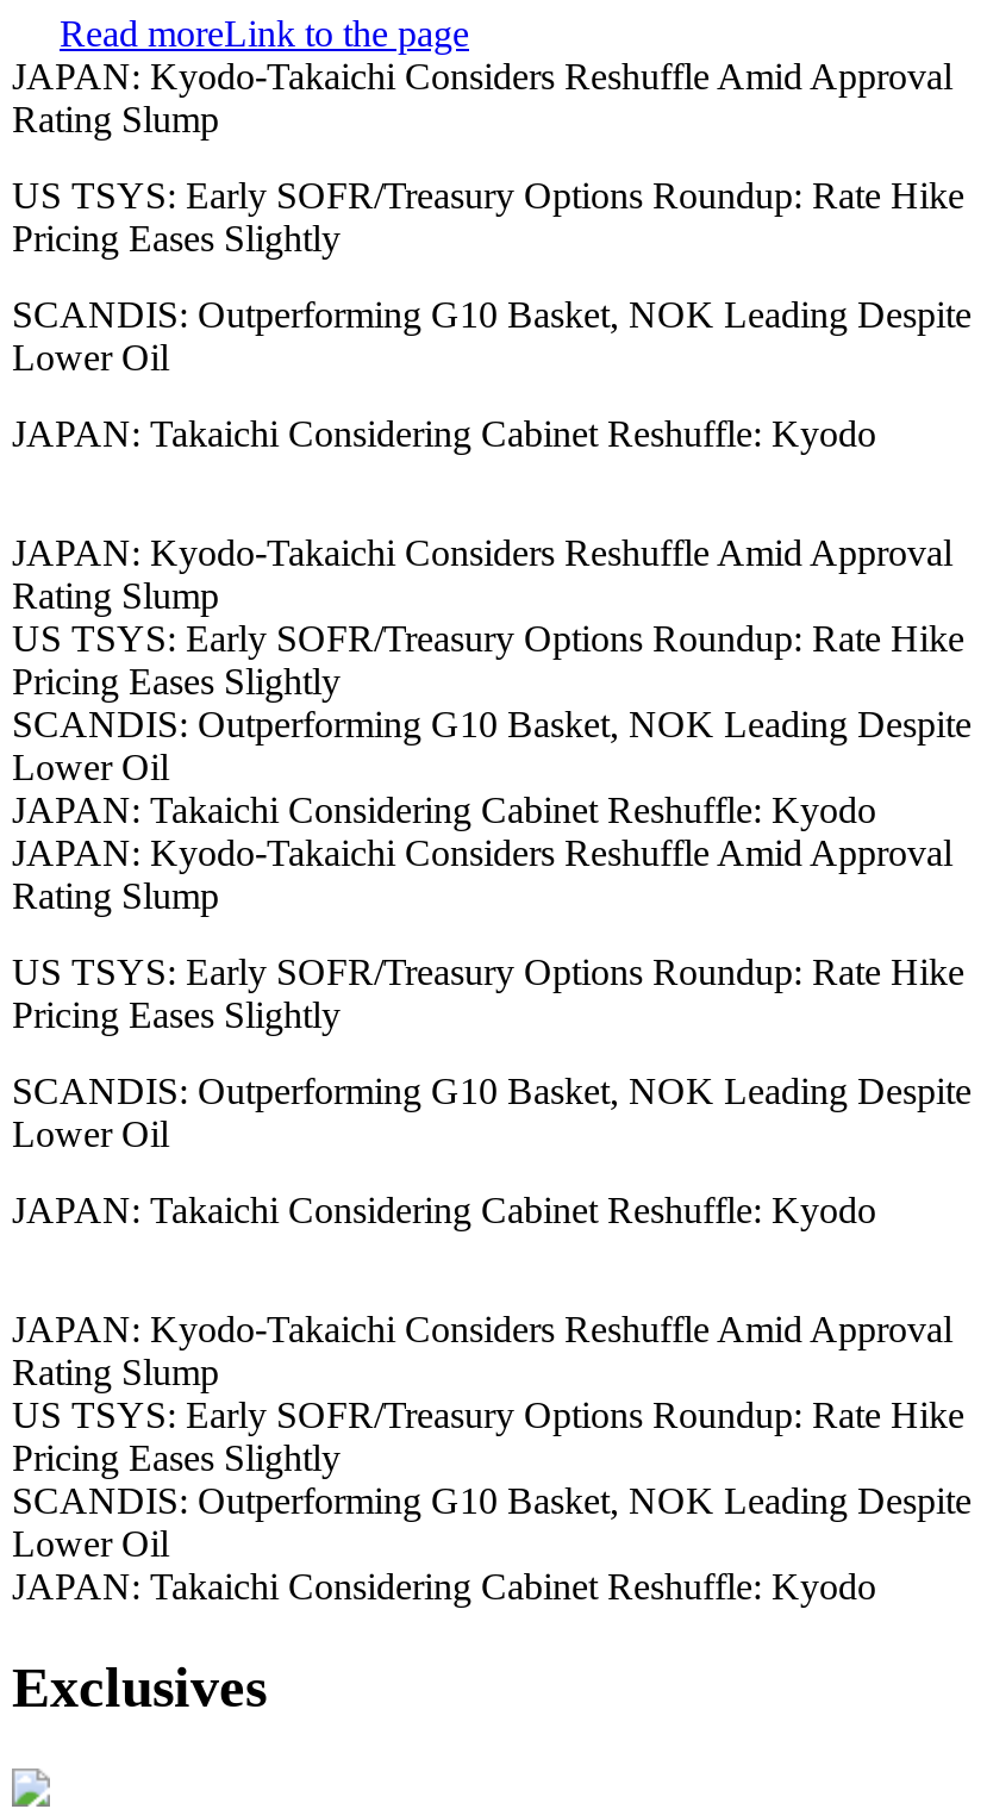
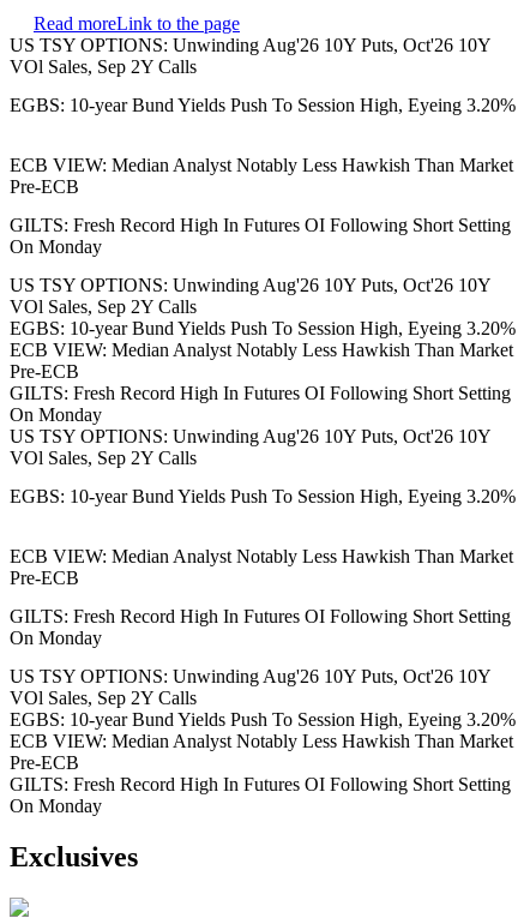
[12,56,952,140] JAPAN: Kyodo-Takaichi Considers Reshuffle Amid Approval | Rating Slump -> [10,35,490,77] US TSY OPTIONS: Unwinding Aug'26 10Y Puts, Oct'26 10Y | VOl Sales, Sep 2Y Calls
[12,176,964,259] US TSYS: Early SOFR/Treasury Options Roundup: Rate Hike | Pricing Eases Slightly -> [10,95,516,115] EGBS: 10-year Bund Yields Push To Session High, Eyeing 3.20%
[12,295,972,378] SCANDIS: Outperforming G10 Basket, NOK Leading Despite | Lower Oil -> [10,155,513,197] ECB VIEW: Median Analyst Notably Less Hawkish Than Market | Pre-ECB
[12,414,876,454] JAPAN: Takaichi Considering Cabinet Reshuffle: Kyodo -> [10,215,511,257] GILTS: Fresh Record High In Futures OI Following Short Setting | On Monday
[12,533,972,916] JAPAN: Kyodo-Takaichi Considers Reshuffle Amid Approval | Rating Slump | US TSYS: Early SOFR/Treasury Options Roundup: Rate Hike | Pricing Eases Slightly | SCANDIS: Outperforming G10 Basket, NOK Leading Despite | Lower Oil | JAPAN: Takaichi Considering Cabinet Reshuffle: Kyodo | JAPAN: Kyodo-Takaichi Considers Reshuffle Amid Approval | Rating Slump -> [10,275,516,468] US TSY OPTIONS: Unwinding Aug'26 10Y Puts, Oct'26 10Y | VOl Sales, Sep 2Y Calls | EGBS: 10-year Bund Yields Push To Session High, Eyeing 3.20% | ECB VIEW: Median Analyst Notably Less Hawkish Than Market | Pre-ECB | GILTS: Fresh Record High In Futures OI Following Short Setting | On Monday | US TSY OPTIONS: Unwinding Aug'26 10Y Puts, Oct'26 10Y | VOl Sales, Sep 2Y Calls
[12,952,964,1035] US TSYS: Early SOFR/Treasury Options Roundup: Rate Hike | Pricing Eases Slightly -> [10,486,516,507] EGBS: 10-year Bund Yields Push To Session High, Eyeing 3.20%
[12,1071,972,1154] SCANDIS: Outperforming G10 Basket, NOK Leading Despite | Lower Oil -> [10,546,513,588] ECB VIEW: Median Analyst Notably Less Hawkish Than Market | Pre-ECB
[12,1190,876,1231] JAPAN: Takaichi Considering Cabinet Reshuffle: Kyodo -> [10,606,511,648] GILTS: Fresh Record High In Futures OI Following Short Setting | On Monday
[12,1309,972,1607] JAPAN: Kyodo-Takaichi Considers Reshuffle Amid Approval | Rating Slump | US TSYS: Early SOFR/Treasury Options Roundup: Rate Hike | Pricing Eases Slightly | SCANDIS: Outperforming G10 Basket, NOK Leading Despite | Lower Oil | JAPAN: Takaichi Considering Cabinet Reshuffle: Kyodo -> [10,666,516,816] US TSY OPTIONS: Unwinding Aug'26 10Y Puts, Oct'26 10Y | VOl Sales, Sep 2Y Calls | EGBS: 10-year Bund Yields Push To Session High, Eyeing 3.20% | ECB VIEW: Median Analyst Notably Less Hawkish Than Market | Pre-ECB | GILTS: Fresh Record High In Futures OI Following Short Setting | On Monday

